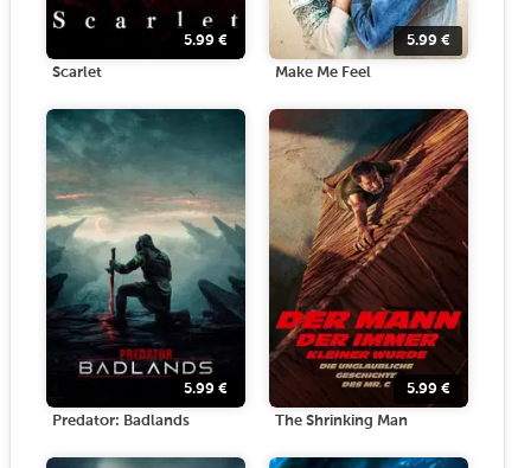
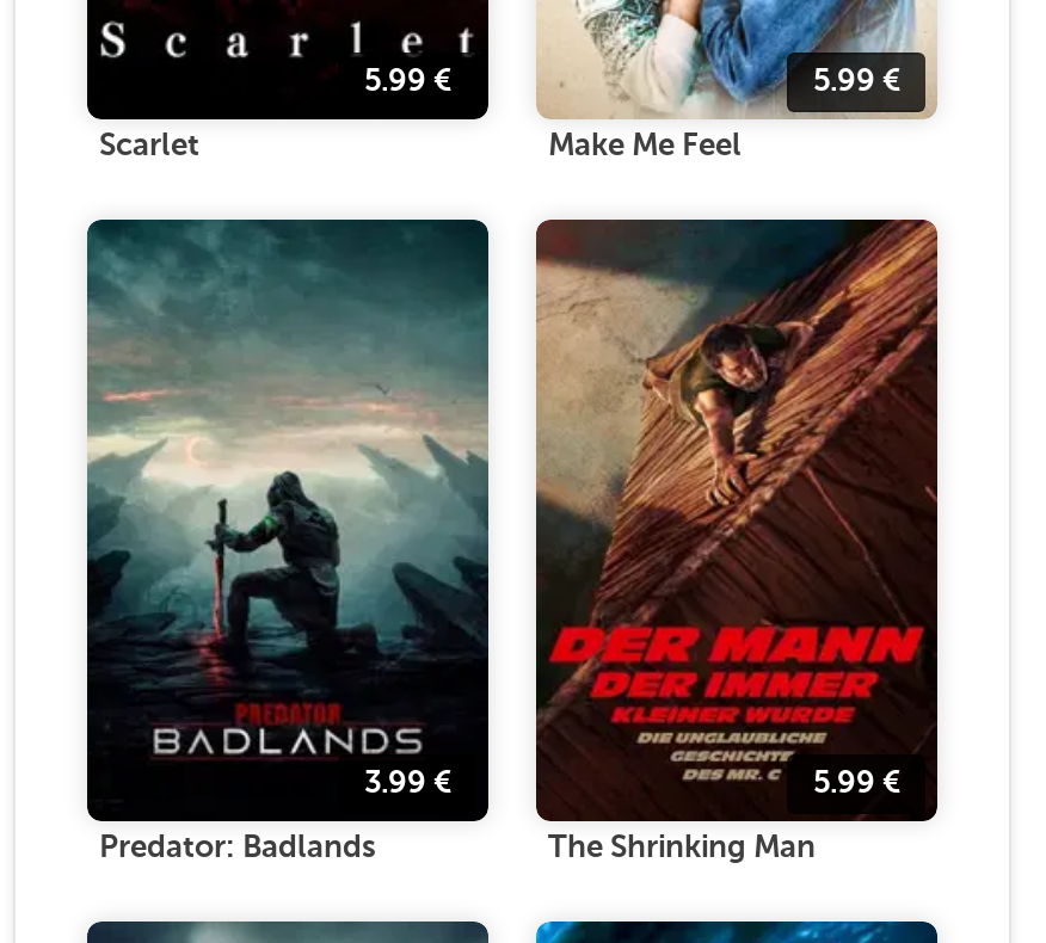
[184,382,228,397] 5.99 € -> [364,769,453,800] 3.99 €

